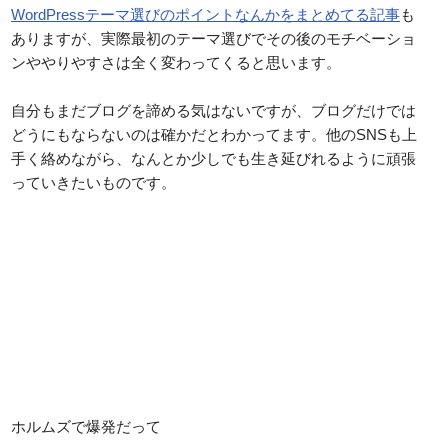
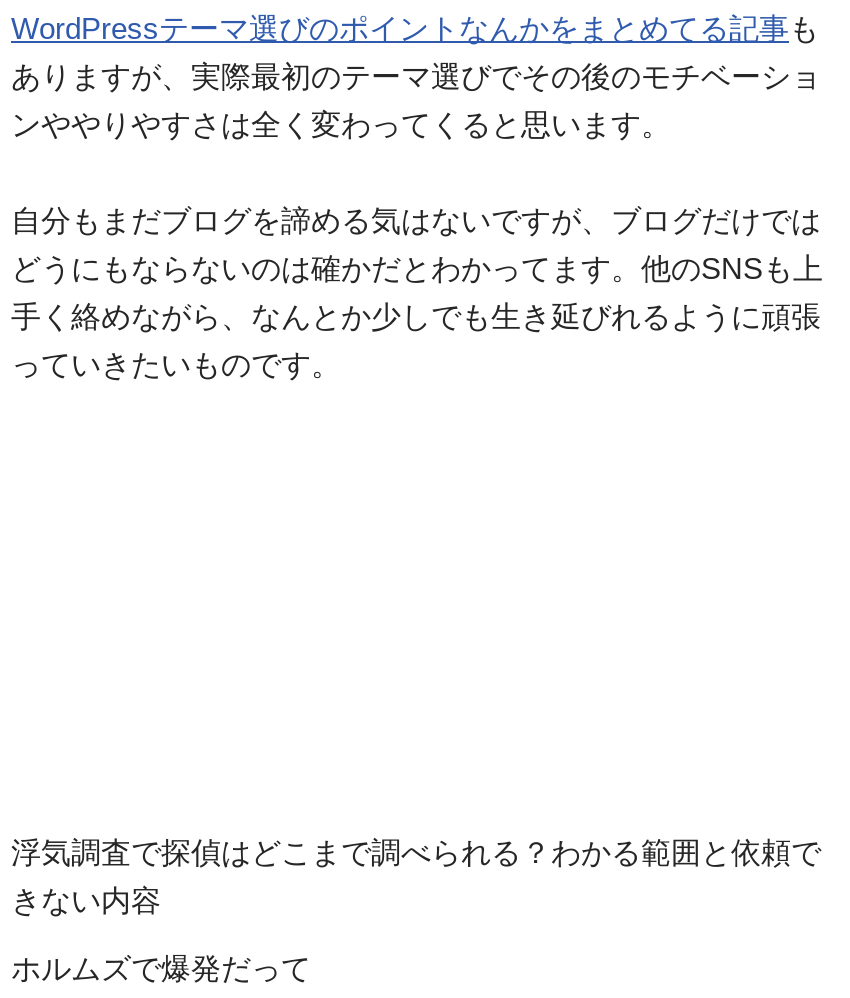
none -> [11,835,821,917] 浮気調査で探偵はどこまで調べられる？わかる範囲と依頼で | きない内容

